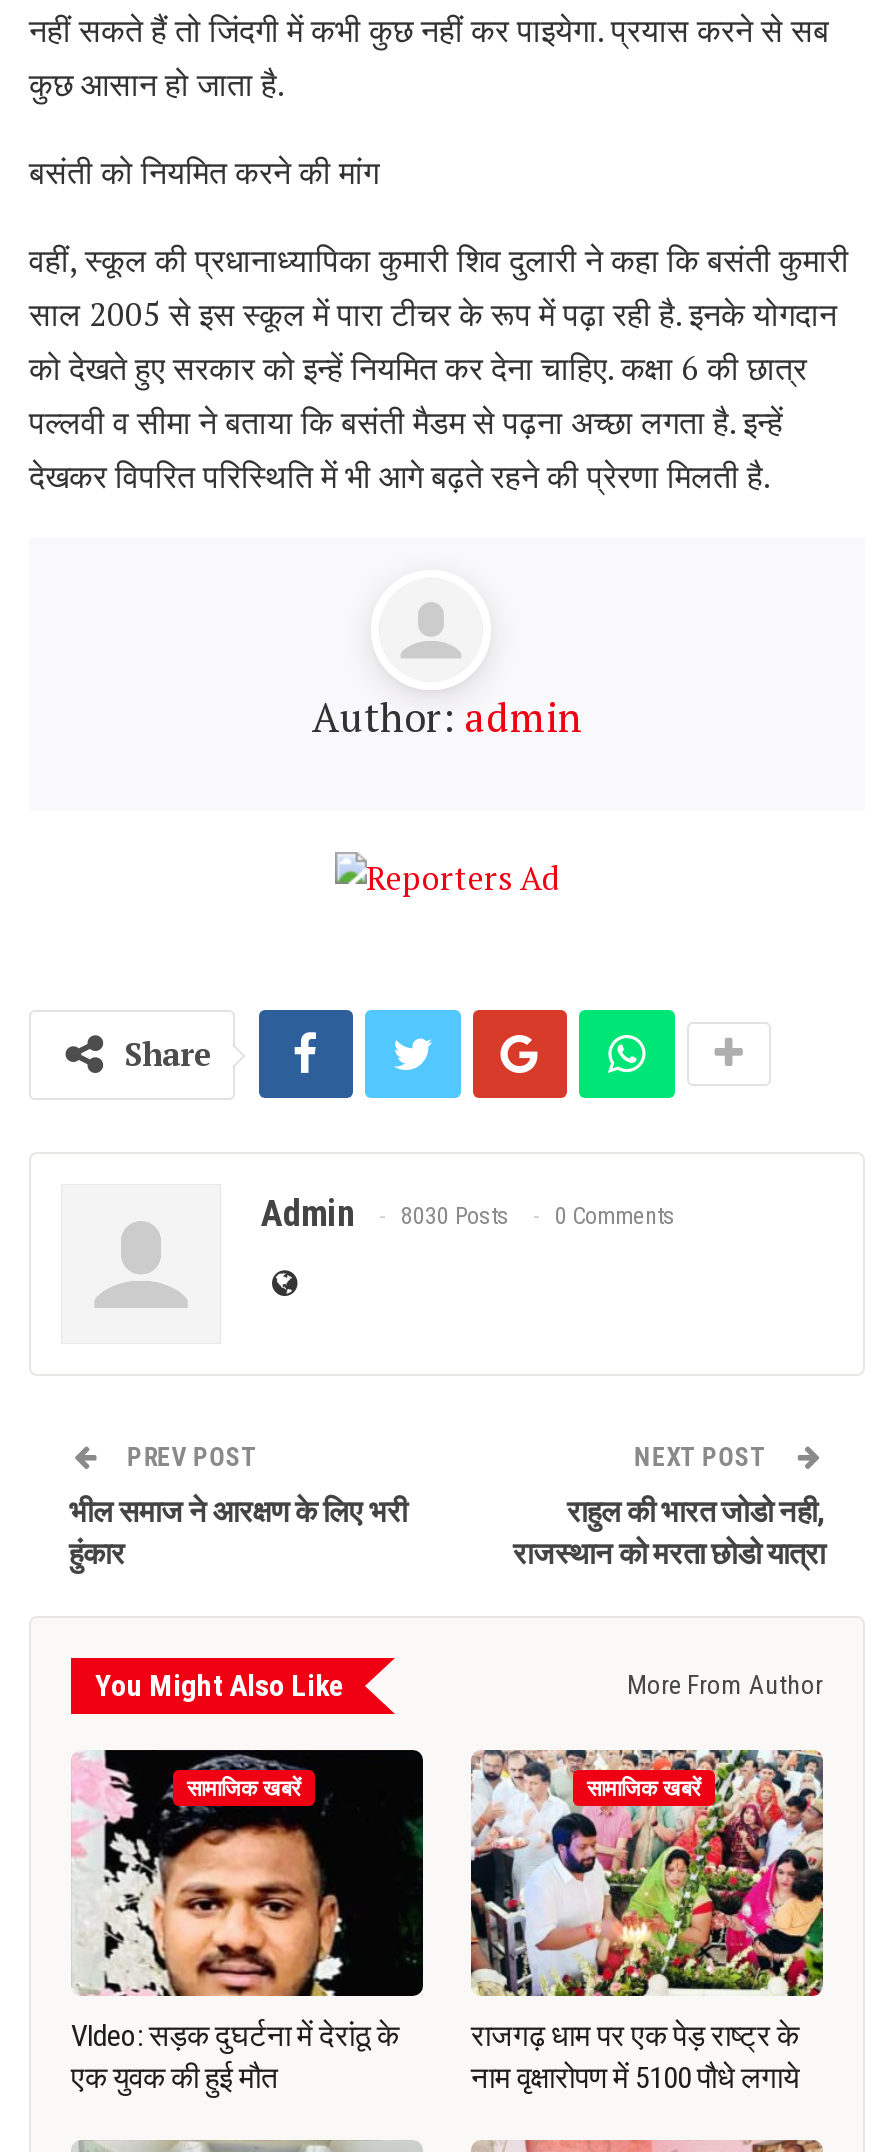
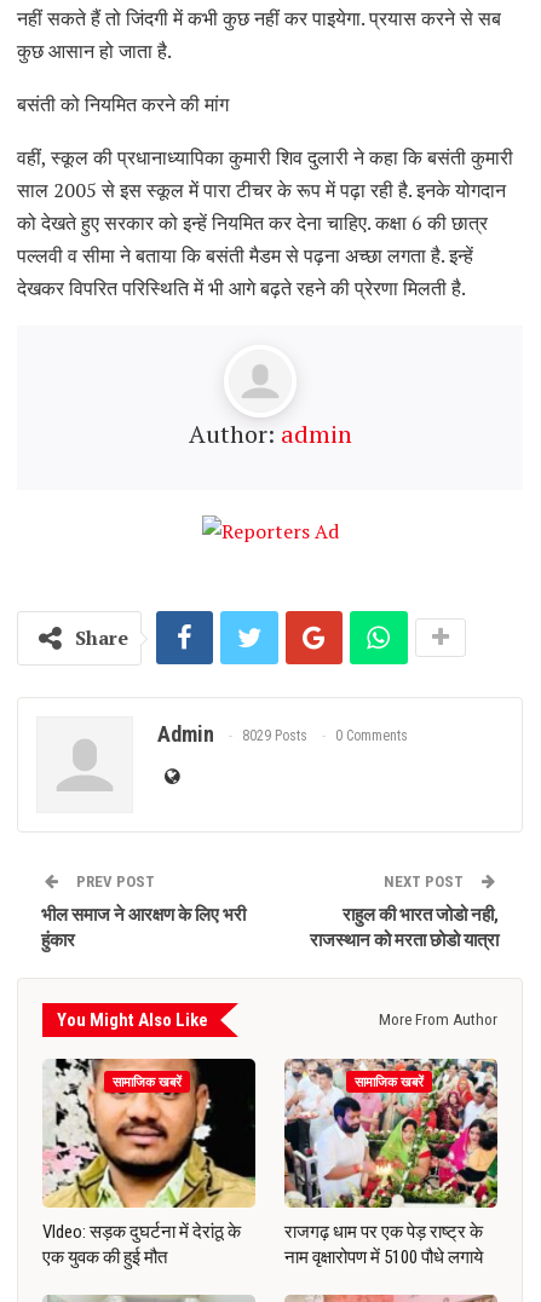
[261,1192,675,1234] Admin 8030 Posts 0 Comments -> [157,721,408,747] Admin 8029 Posts 0 Comments
[71,1748,425,1998] [image] -> [44,1058,257,1209] [image]

